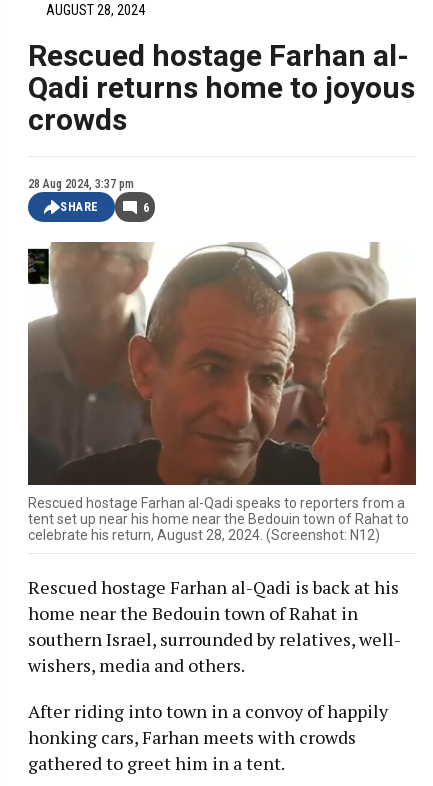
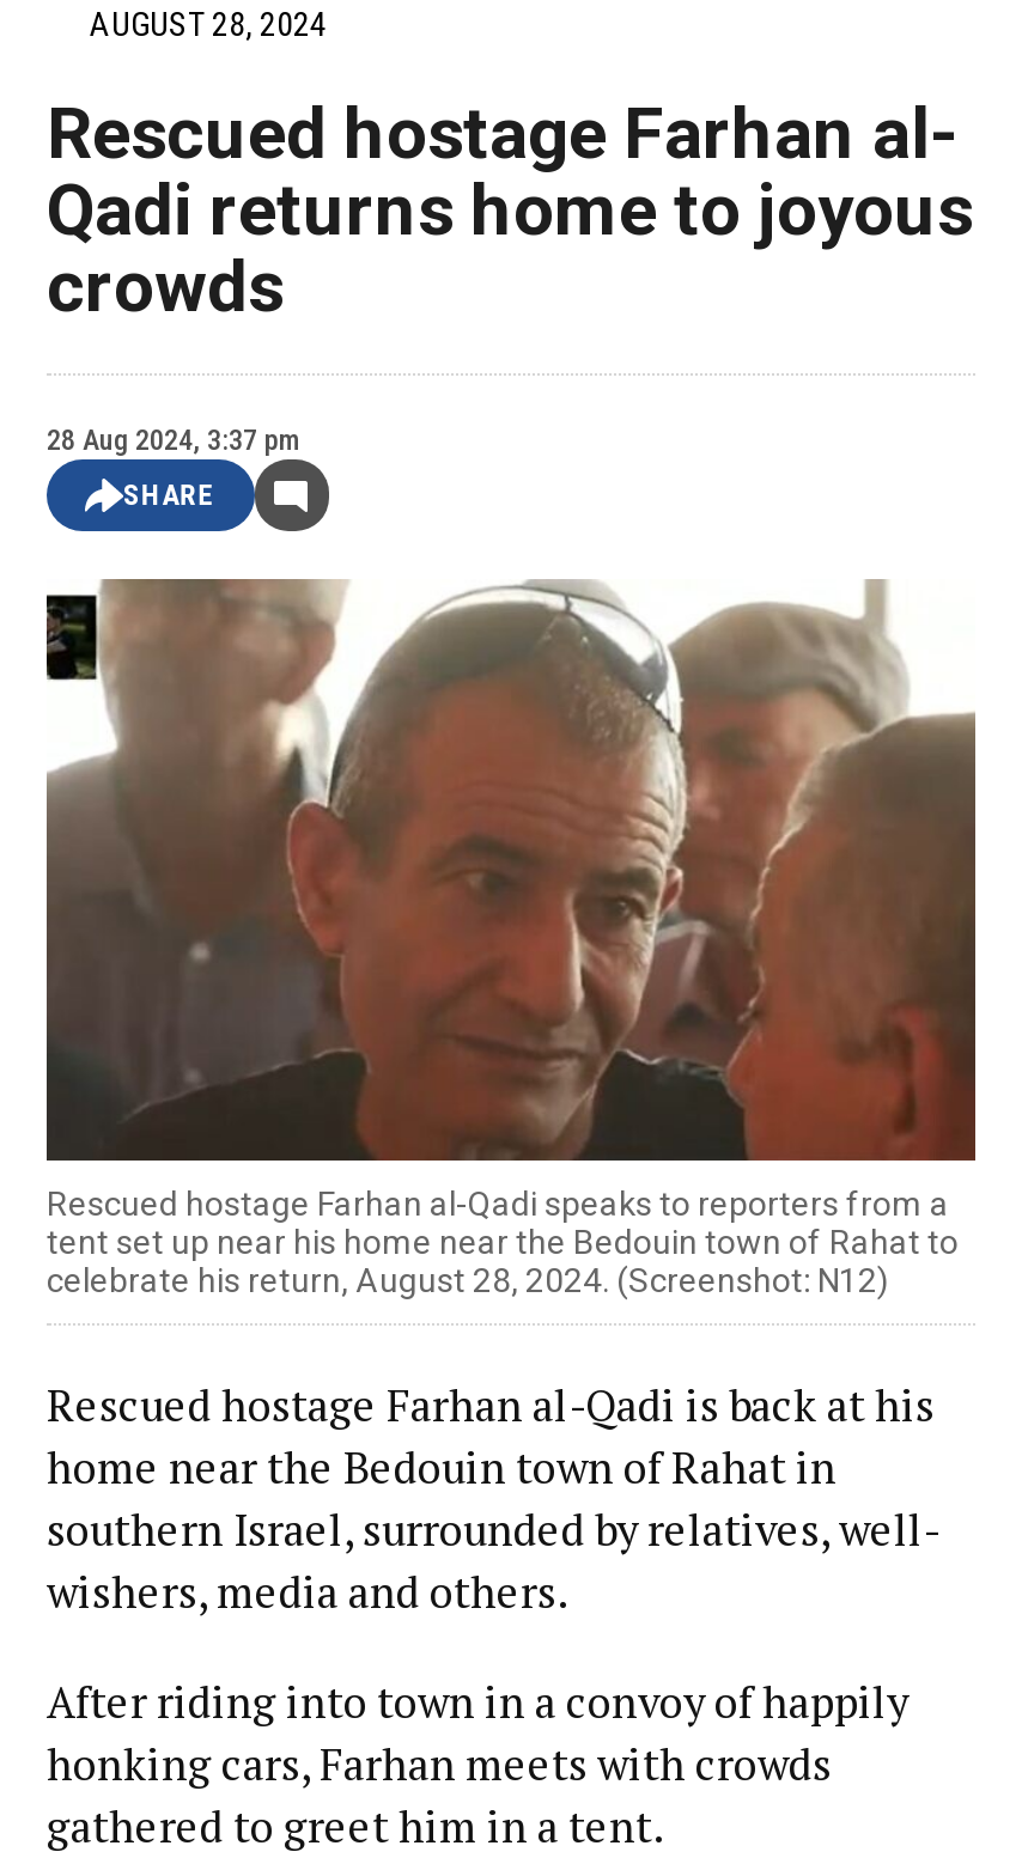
[143,201,149,215] 6 -> none

